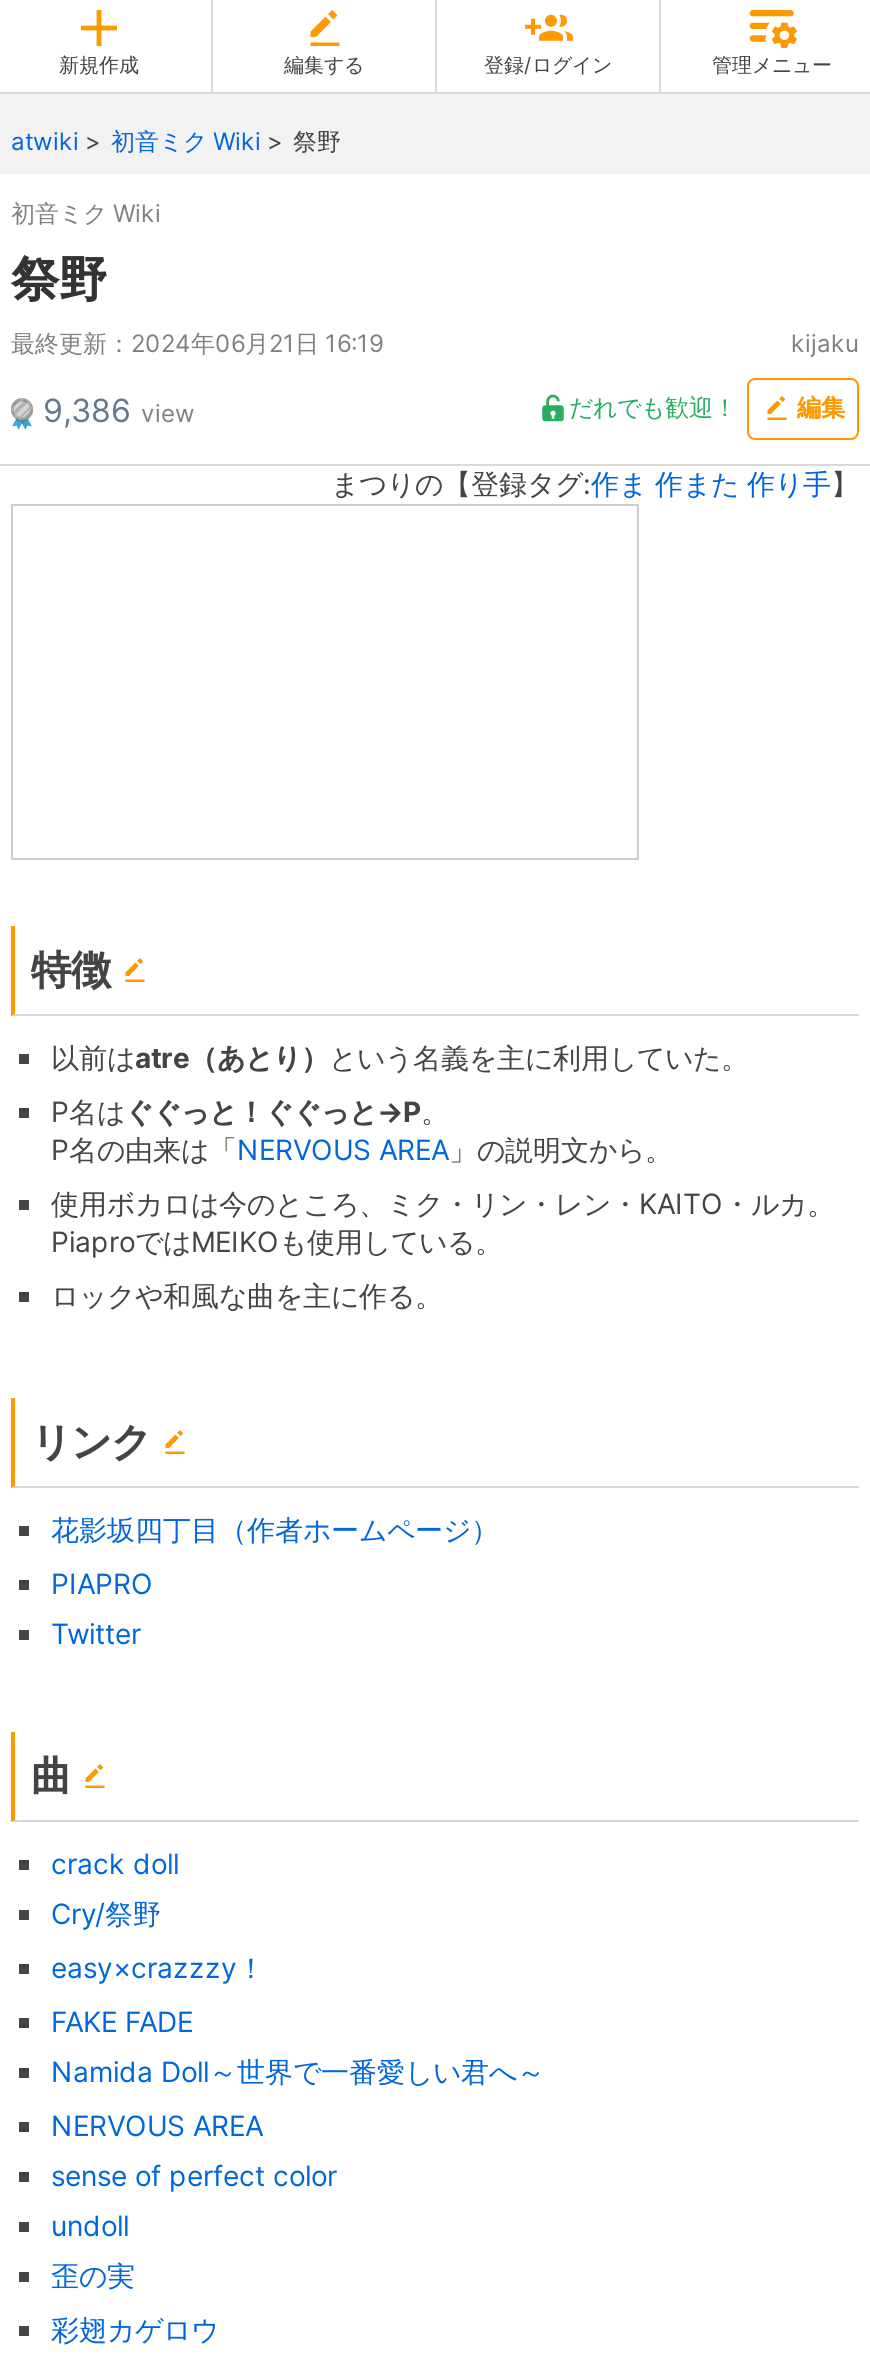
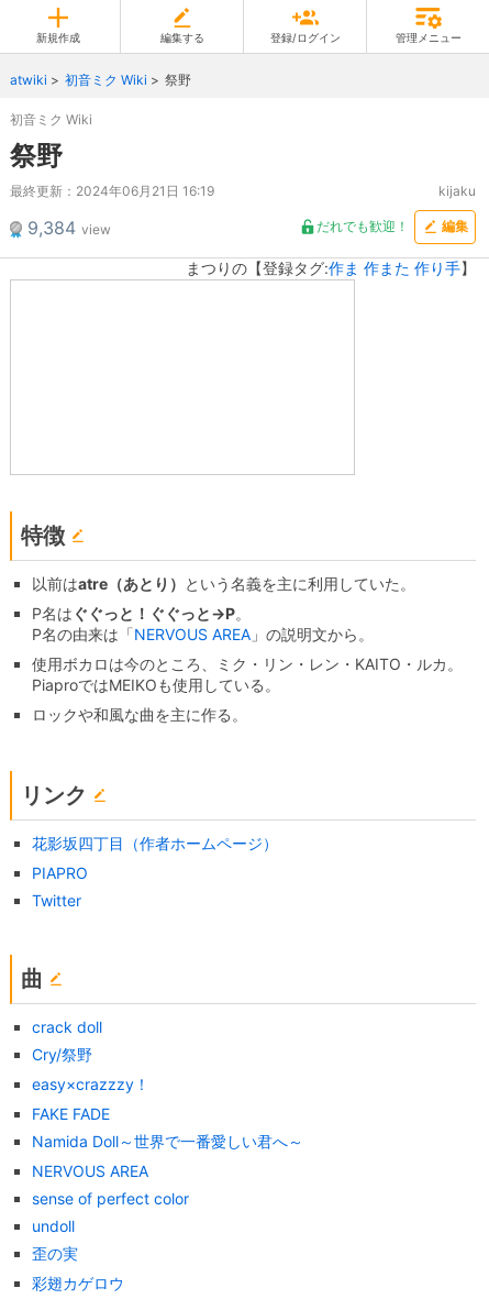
[43,389,195,429] 9,386 view -> [27,216,111,238] 9,384 view

